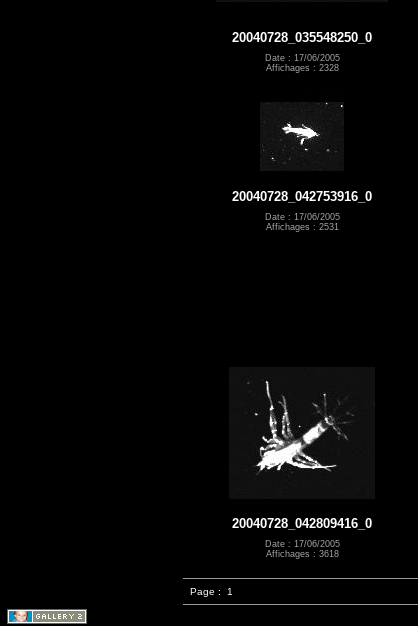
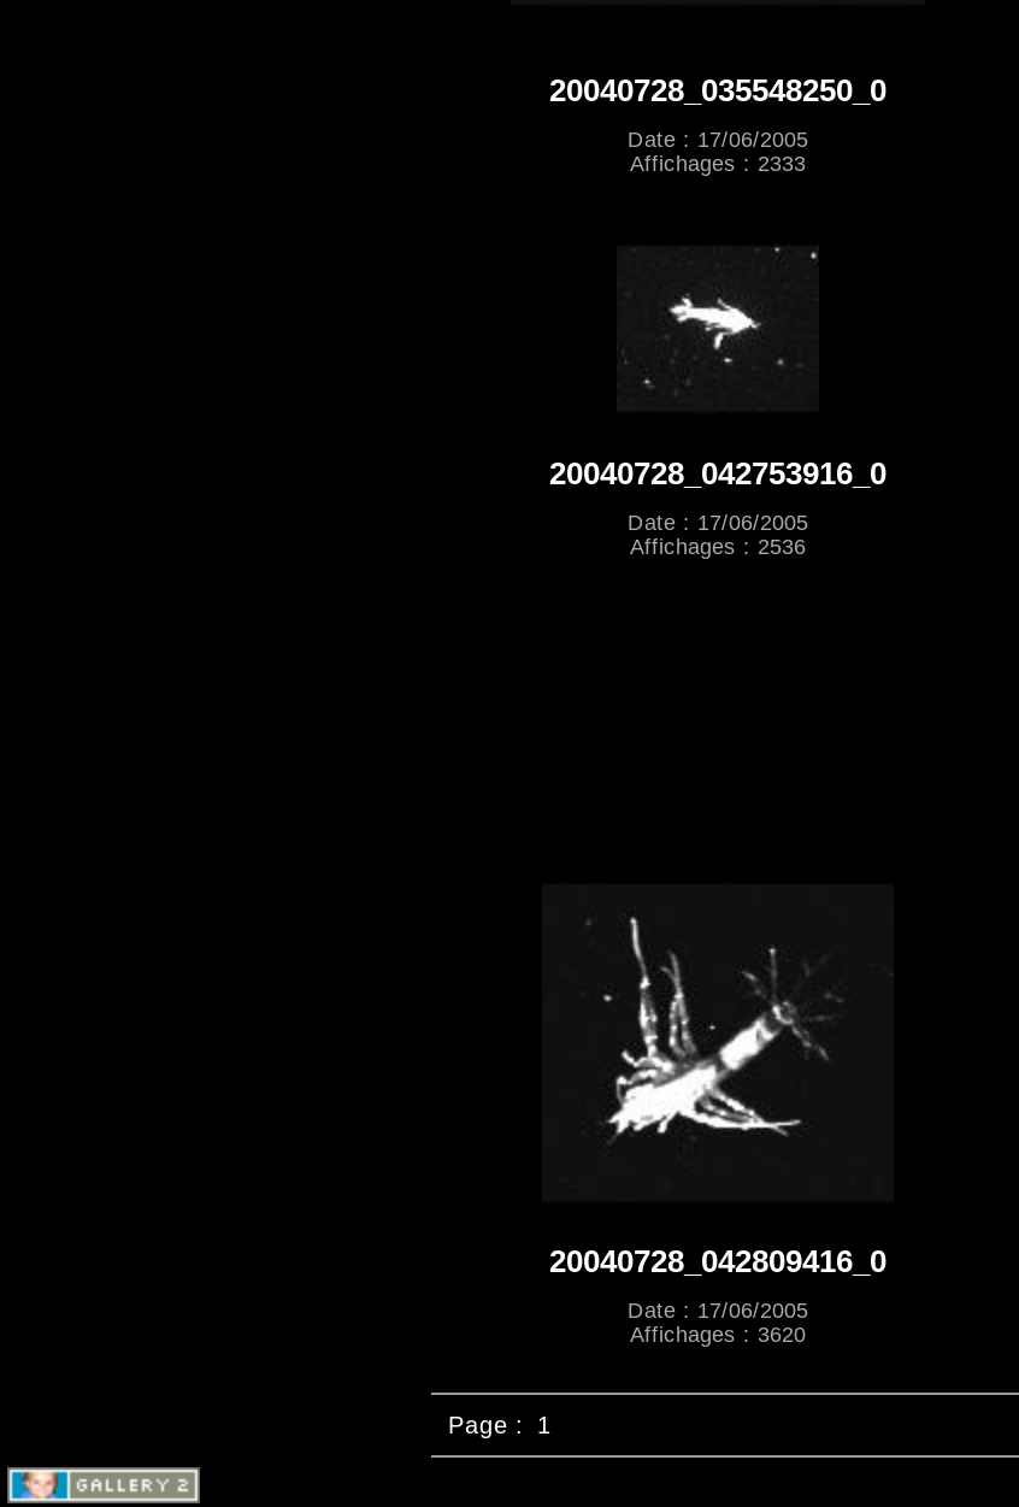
[265,63,338,73] Affichages : 2328 -> [630,151,806,175] Affichages : 2333
[265,222,338,232] Affichages : 2531 -> [630,534,806,558] Affichages : 2536
[265,549,338,559] Affichages : 3618 -> [630,1322,806,1346] Affichages : 3620

